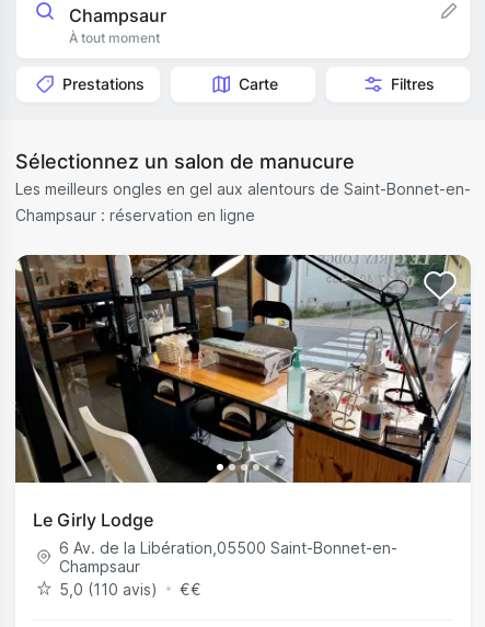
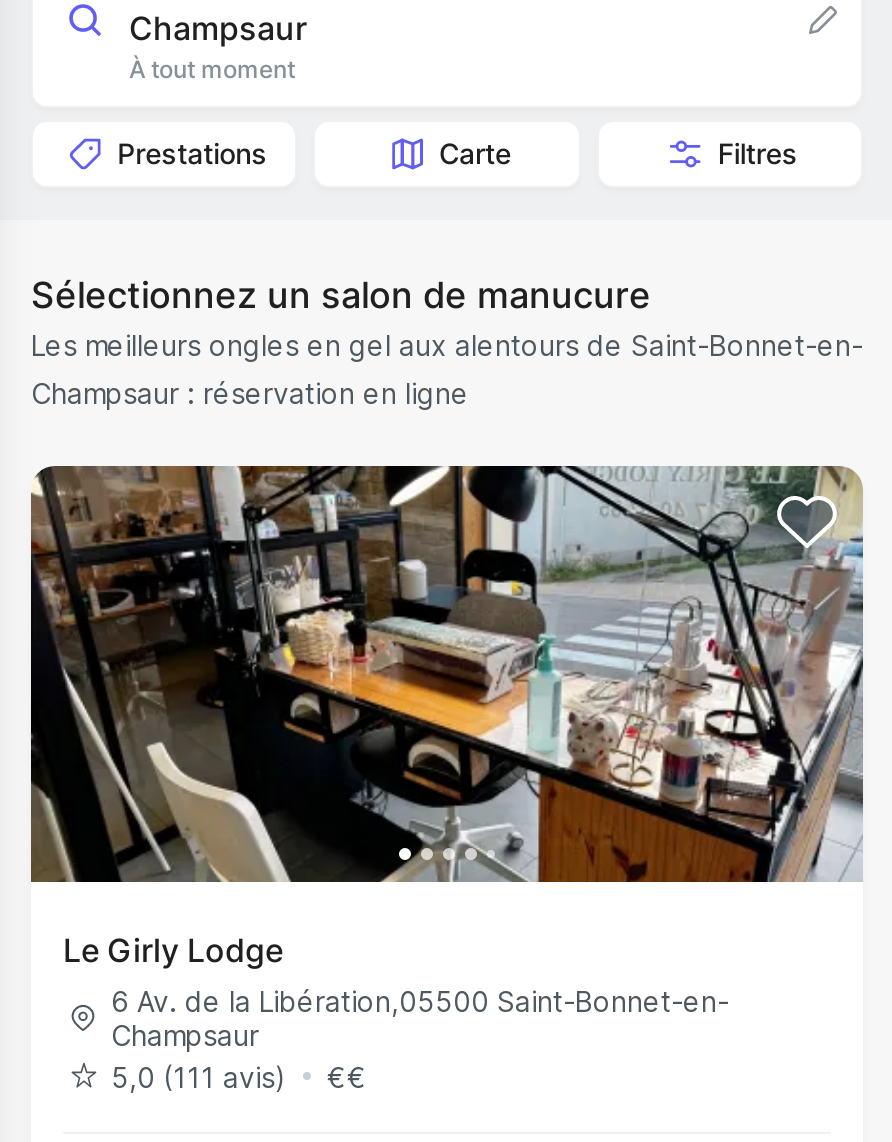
[59,579,158,598] 5,0 (110 avis) -> [111,1059,287,1093] 5,0 (111 avis)

